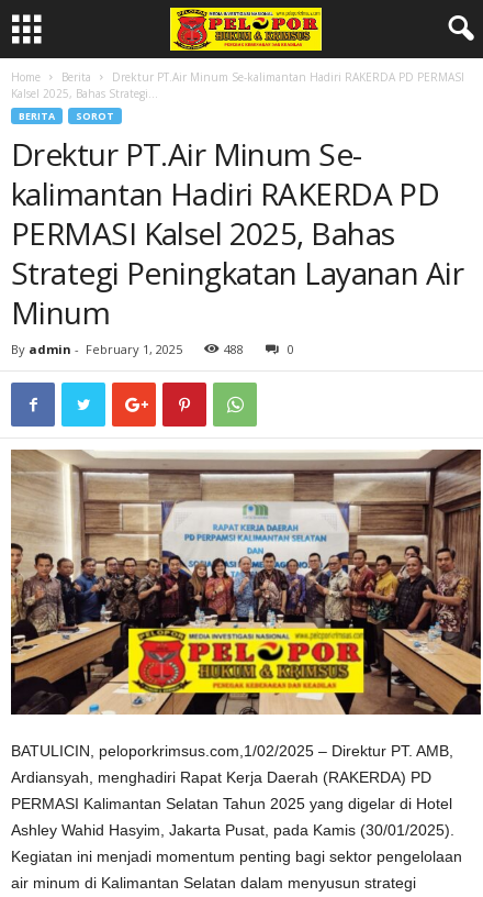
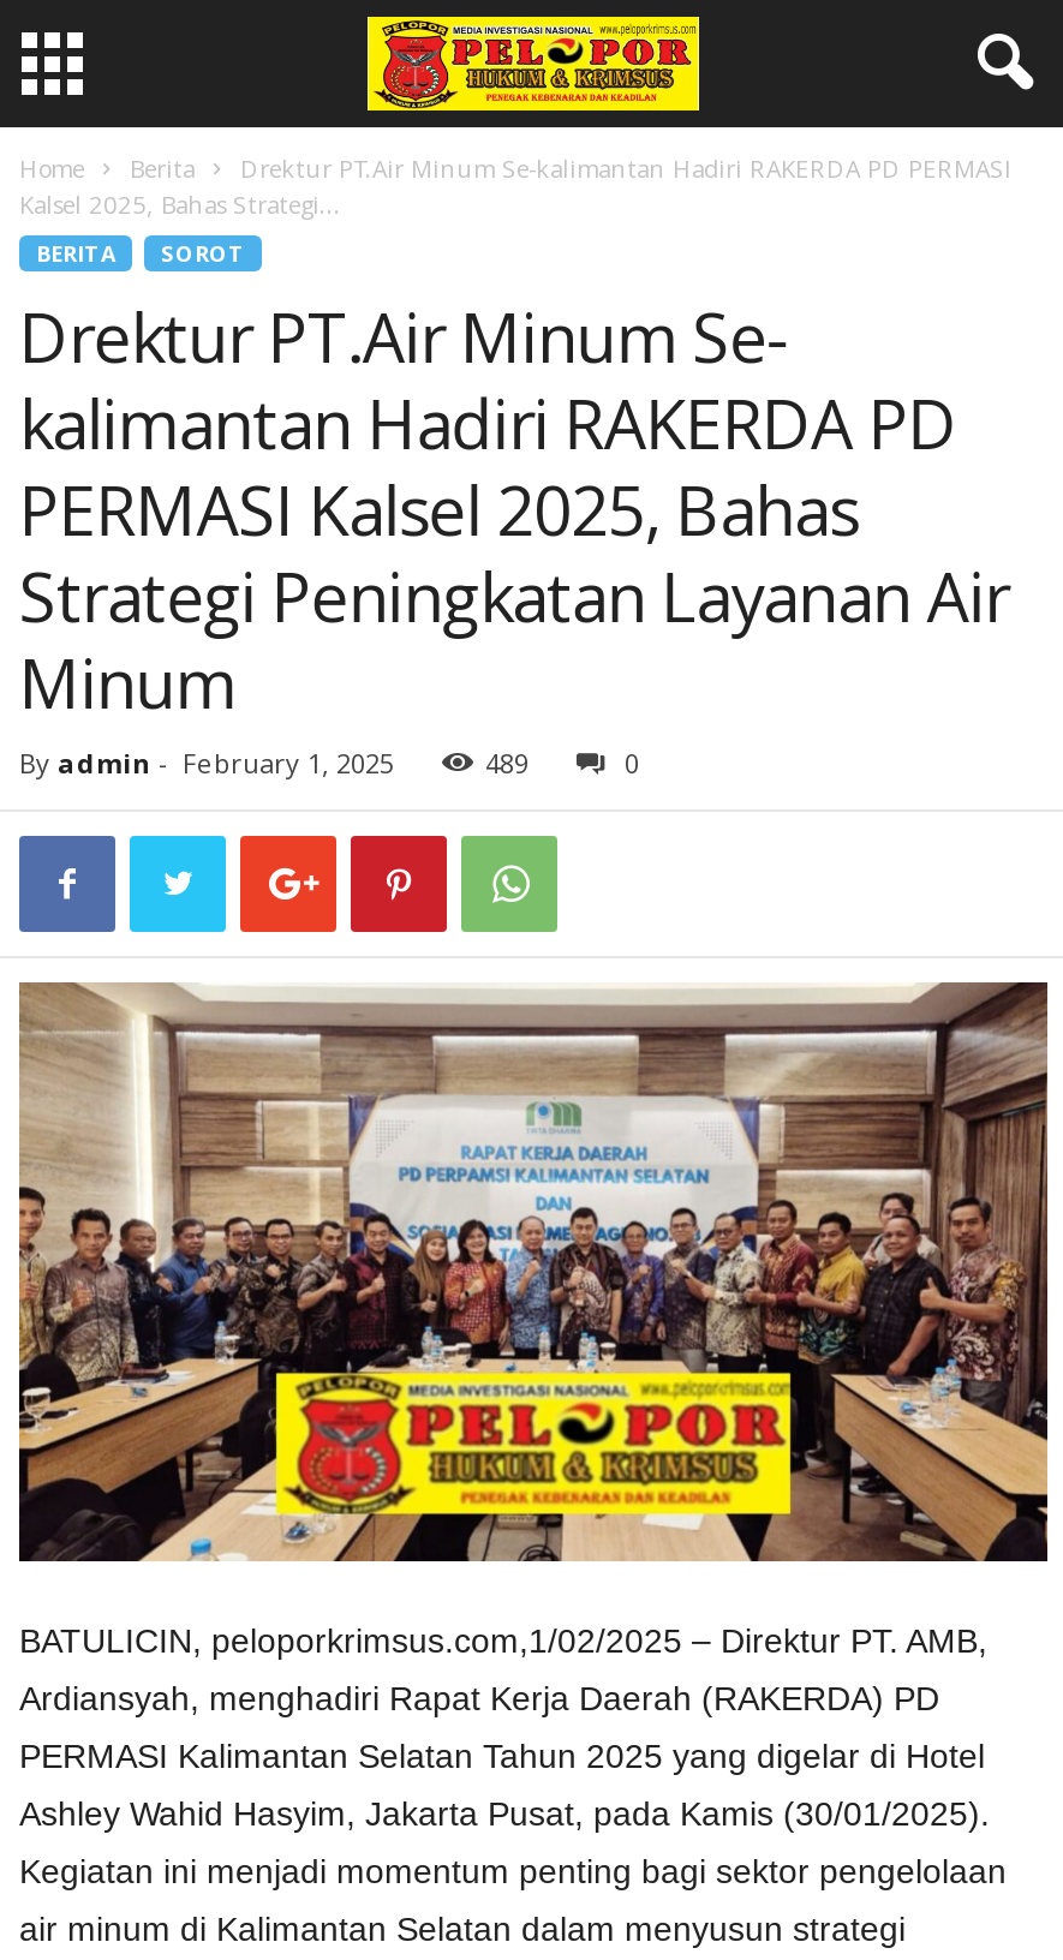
[224,341,244,357] 488 -> [485,745,528,781] 489

